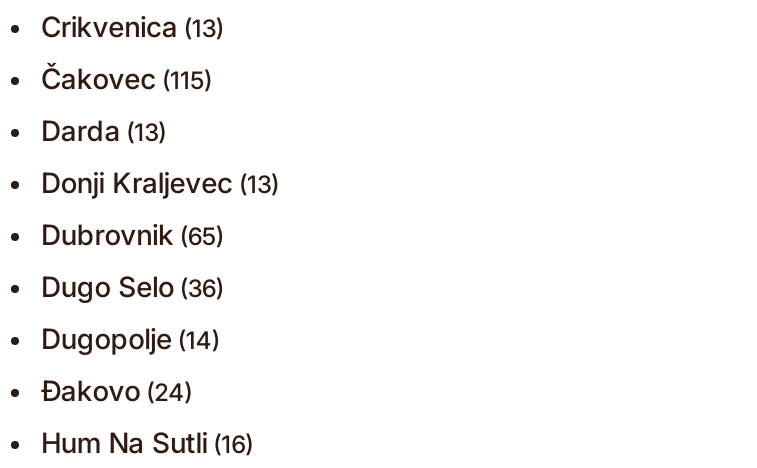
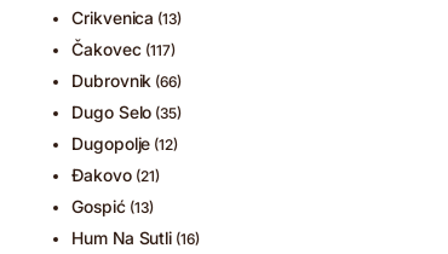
[41,61,279,407] Čakovec (115) | Darda (13) | Donji Kraljevec (13) | Dubrovnik (65) | Dugo Selo (36) | Dugopolje (14) | Đakovo (24) -> [71,39,182,217] Čakovec (117) | Dubrovnik (66) | Dugo Selo (35) | Dugopolje (12) | Đakovo (21) | Gospić (13)

